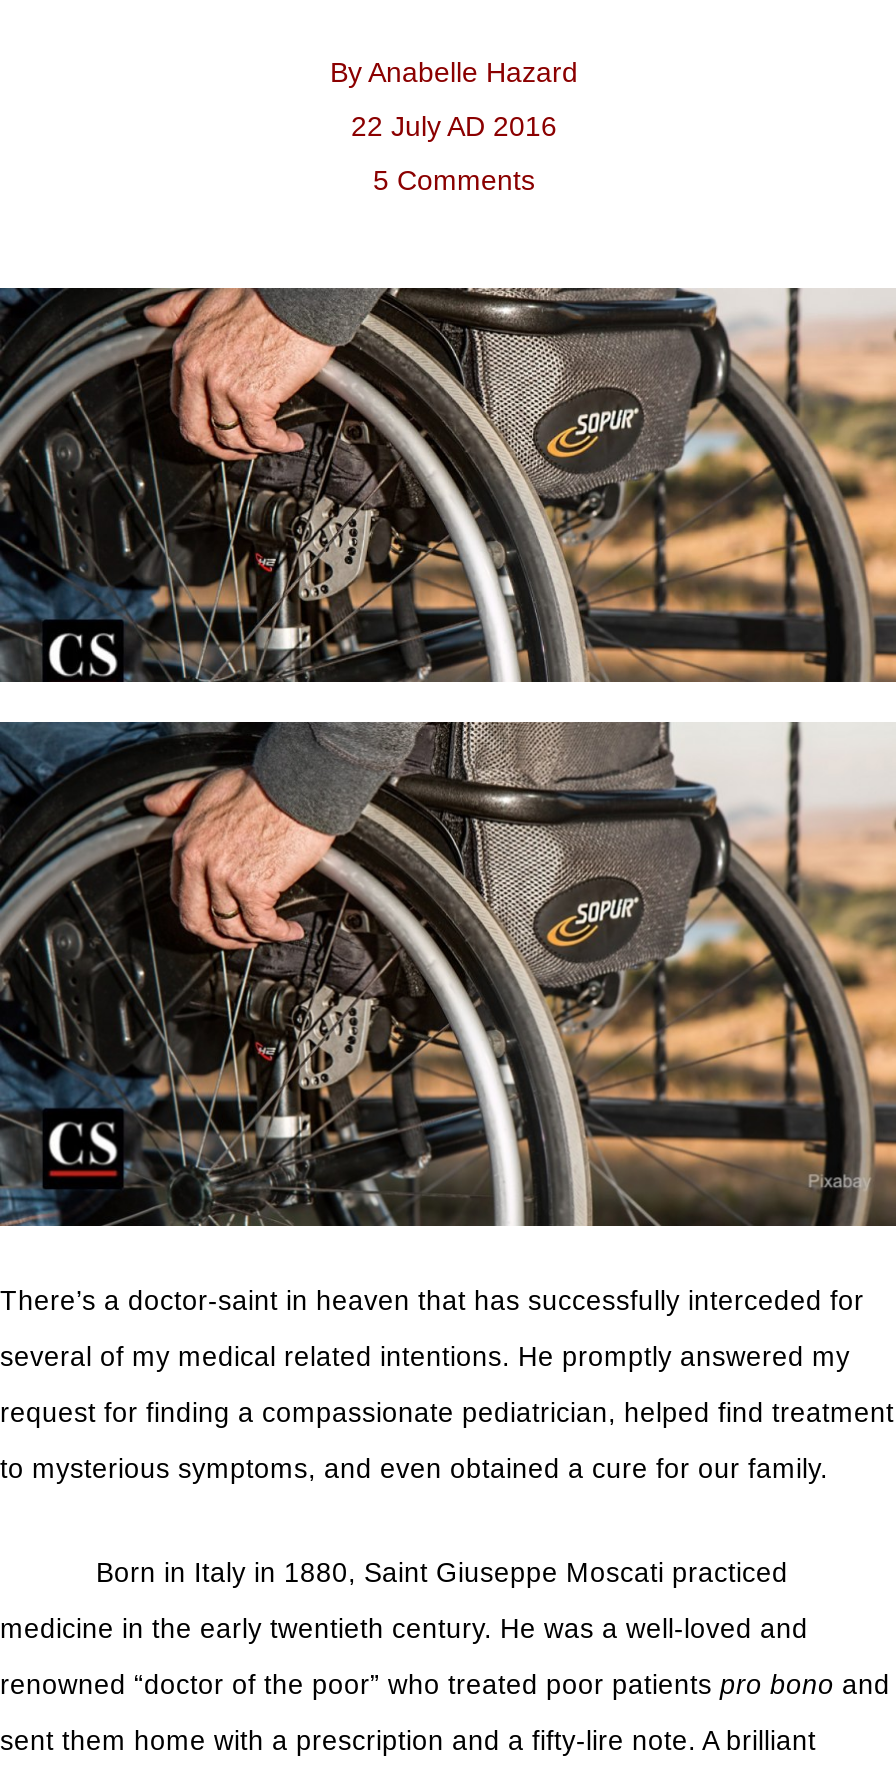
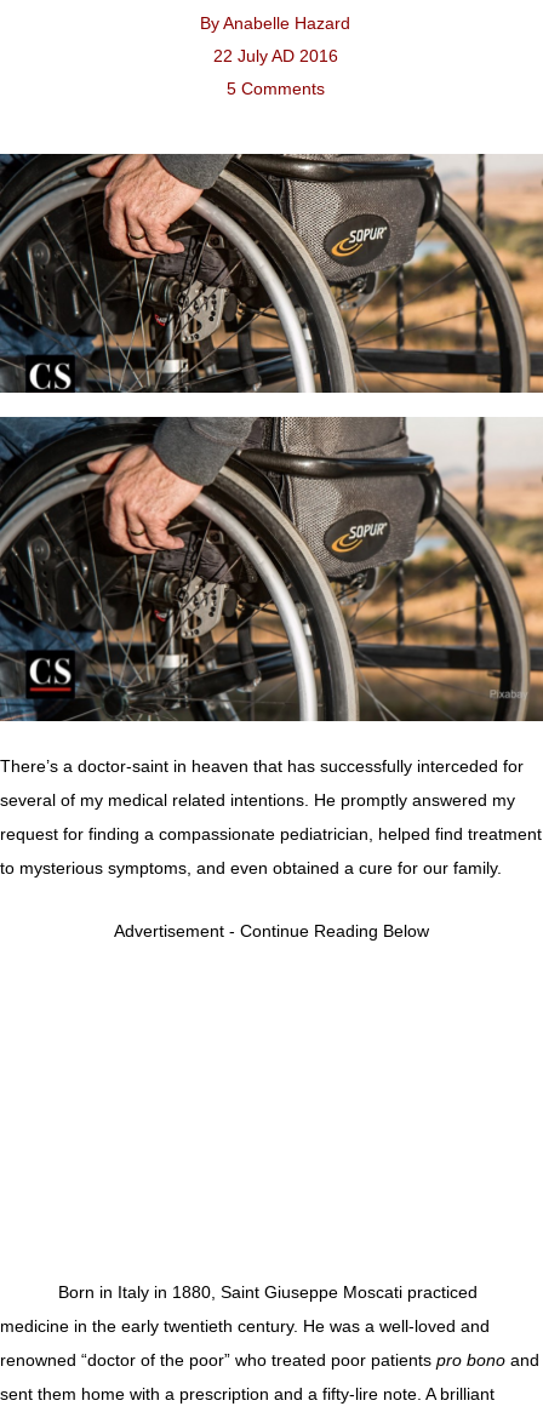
none -> [114,923,429,941] Advertisement - Continue Reading Below

